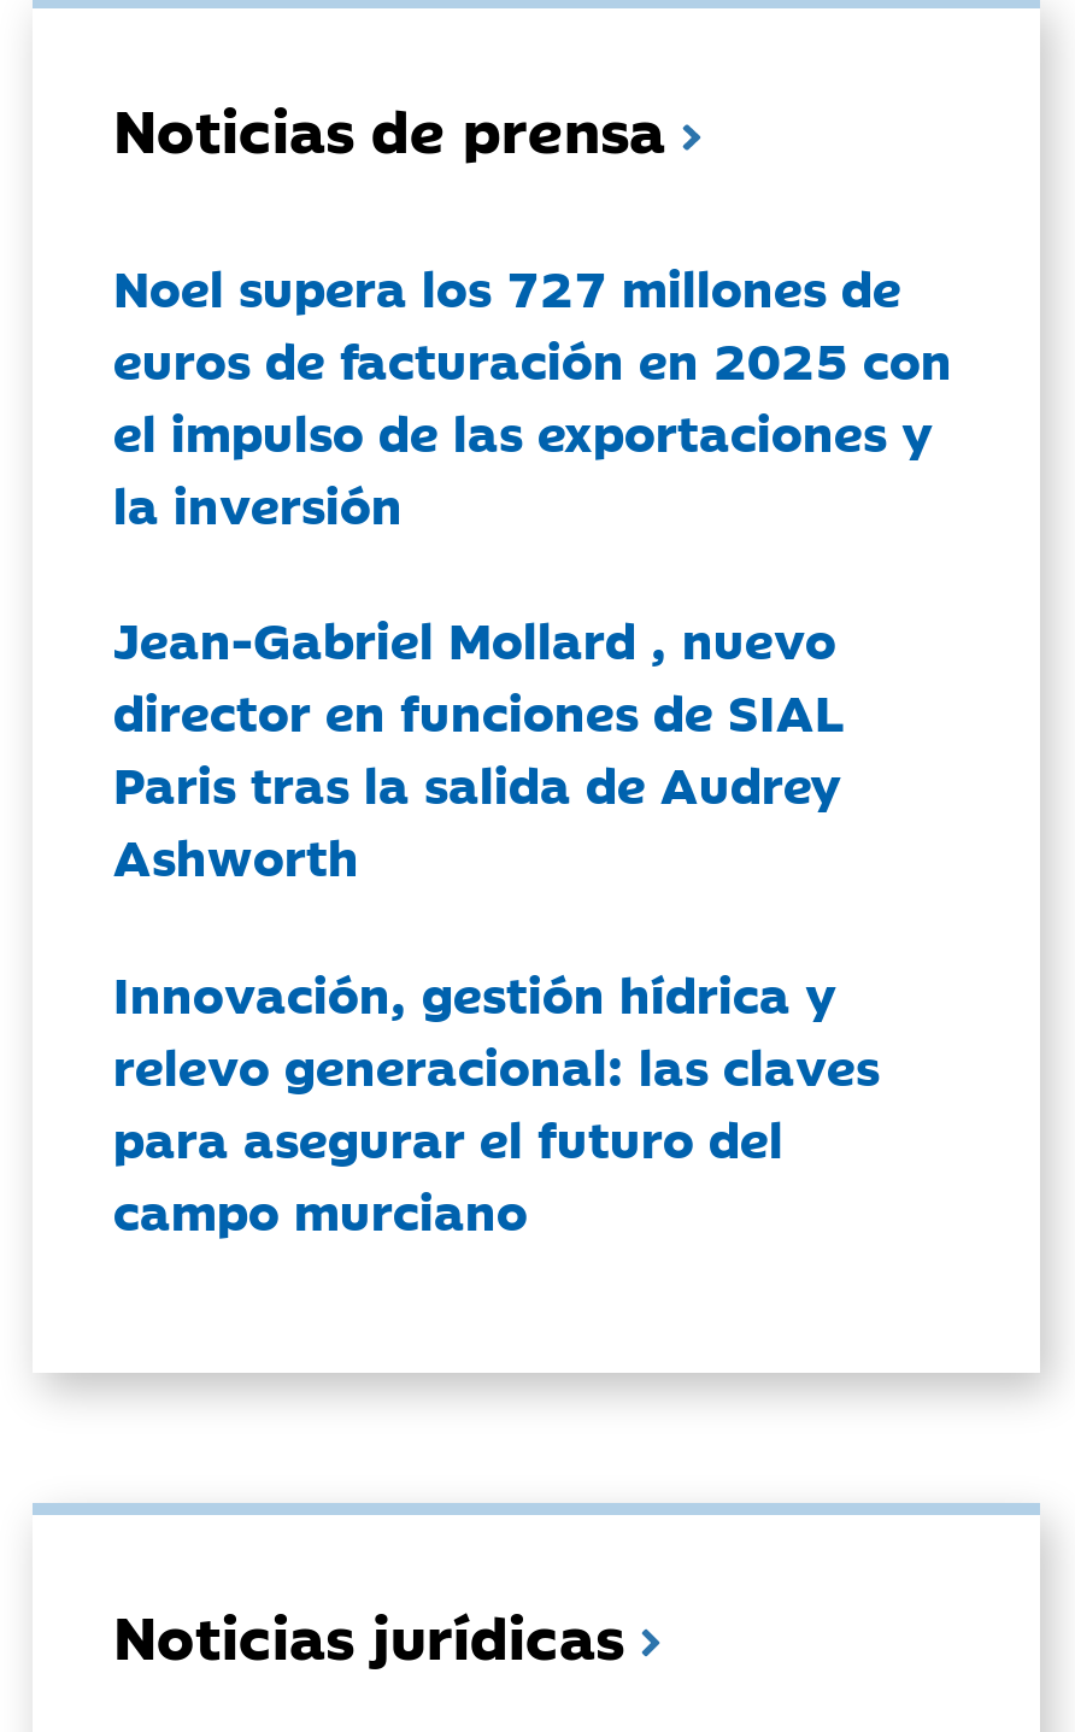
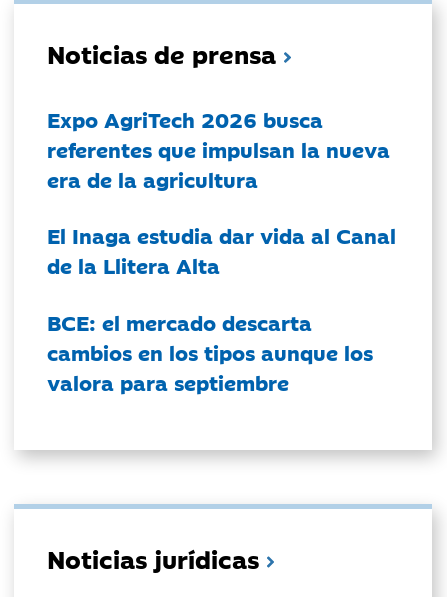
[113,249,952,538] Noel supera los 727 millones de | euros de facturación en 2025 con | el impulso de las exportaciones y | la inversión -> [47,104,390,194] Expo AgriTech 2026 busca | referentes que impulsan la nueva | era de la agricultura
[113,602,843,891] Jean-Gabriel Mollard , nuevo | director en funciones de SIAL | Paris tras la salida de Audrey | Ashworth -> [47,220,396,280] El Inaga estudia dar vida al Canal | de la Llitera Alta
[113,956,879,1245] Innovación, gestión hídrica y | relevo generacional: las claves | para asegurar el futuro del | campo murciano -> [47,307,373,397] BCE: el mercado descarta | cambios en los tipos aunque los | valora para septiembre

